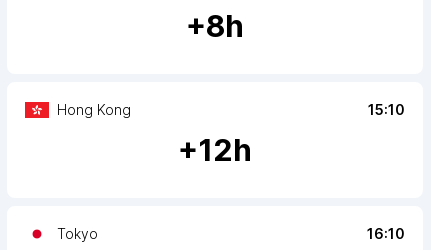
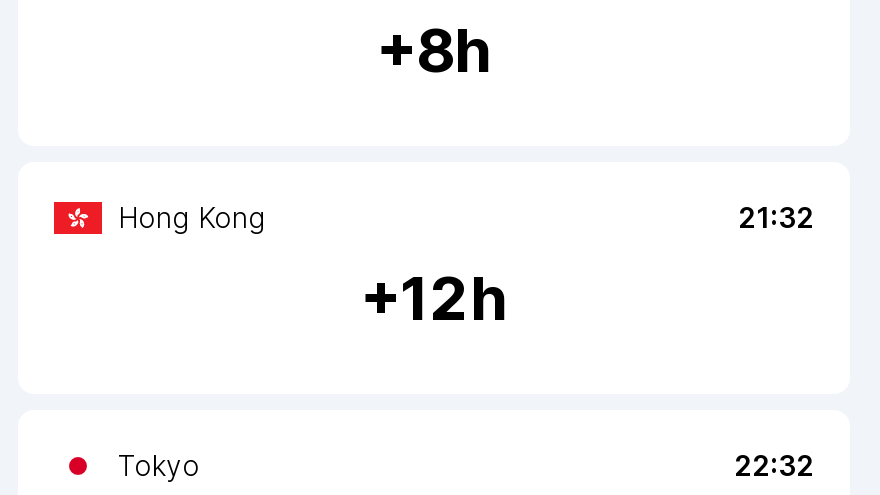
[368,101,405,118] 15:10 -> [738,200,814,234] 21:32
[367,225,405,242] 16:10 -> [734,448,814,482] 22:32

